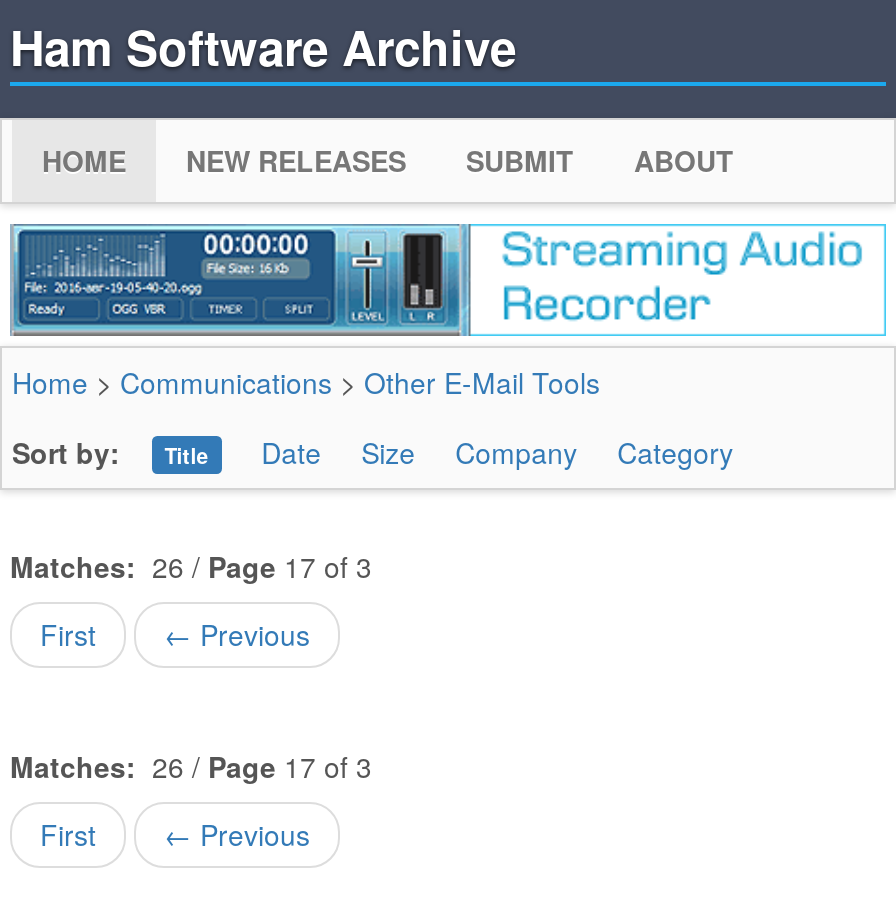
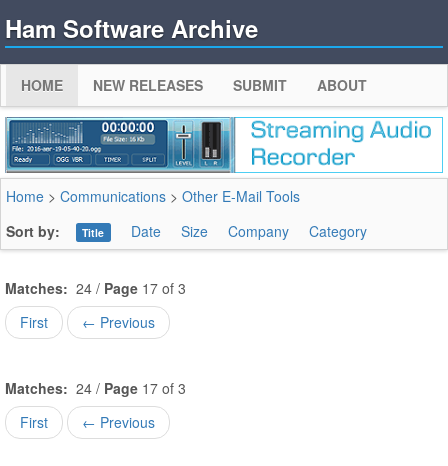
[10,547,372,587] Matches: 26 / Page 17 of 3 -> [5,278,186,298] Matches: 24 / Page 17 of 3
[10,747,372,787] Matches: 26 / Page 17 of 3 -> [5,378,186,398] Matches: 24 / Page 17 of 3

